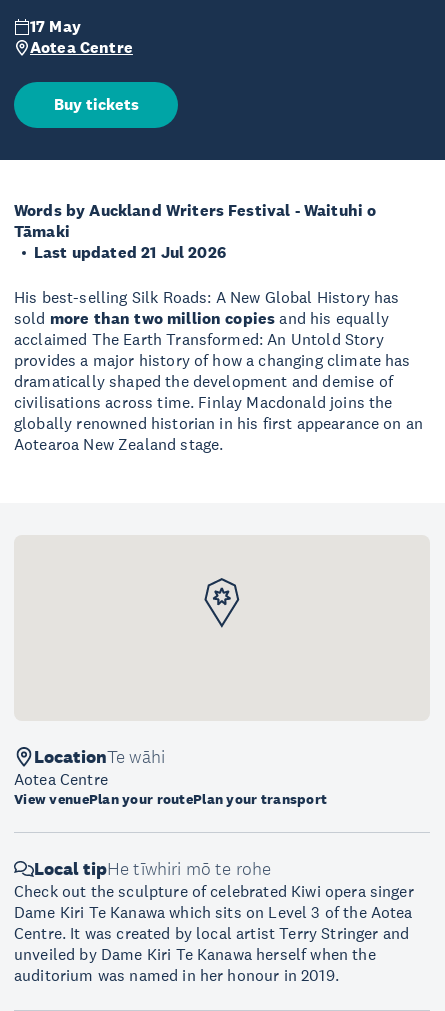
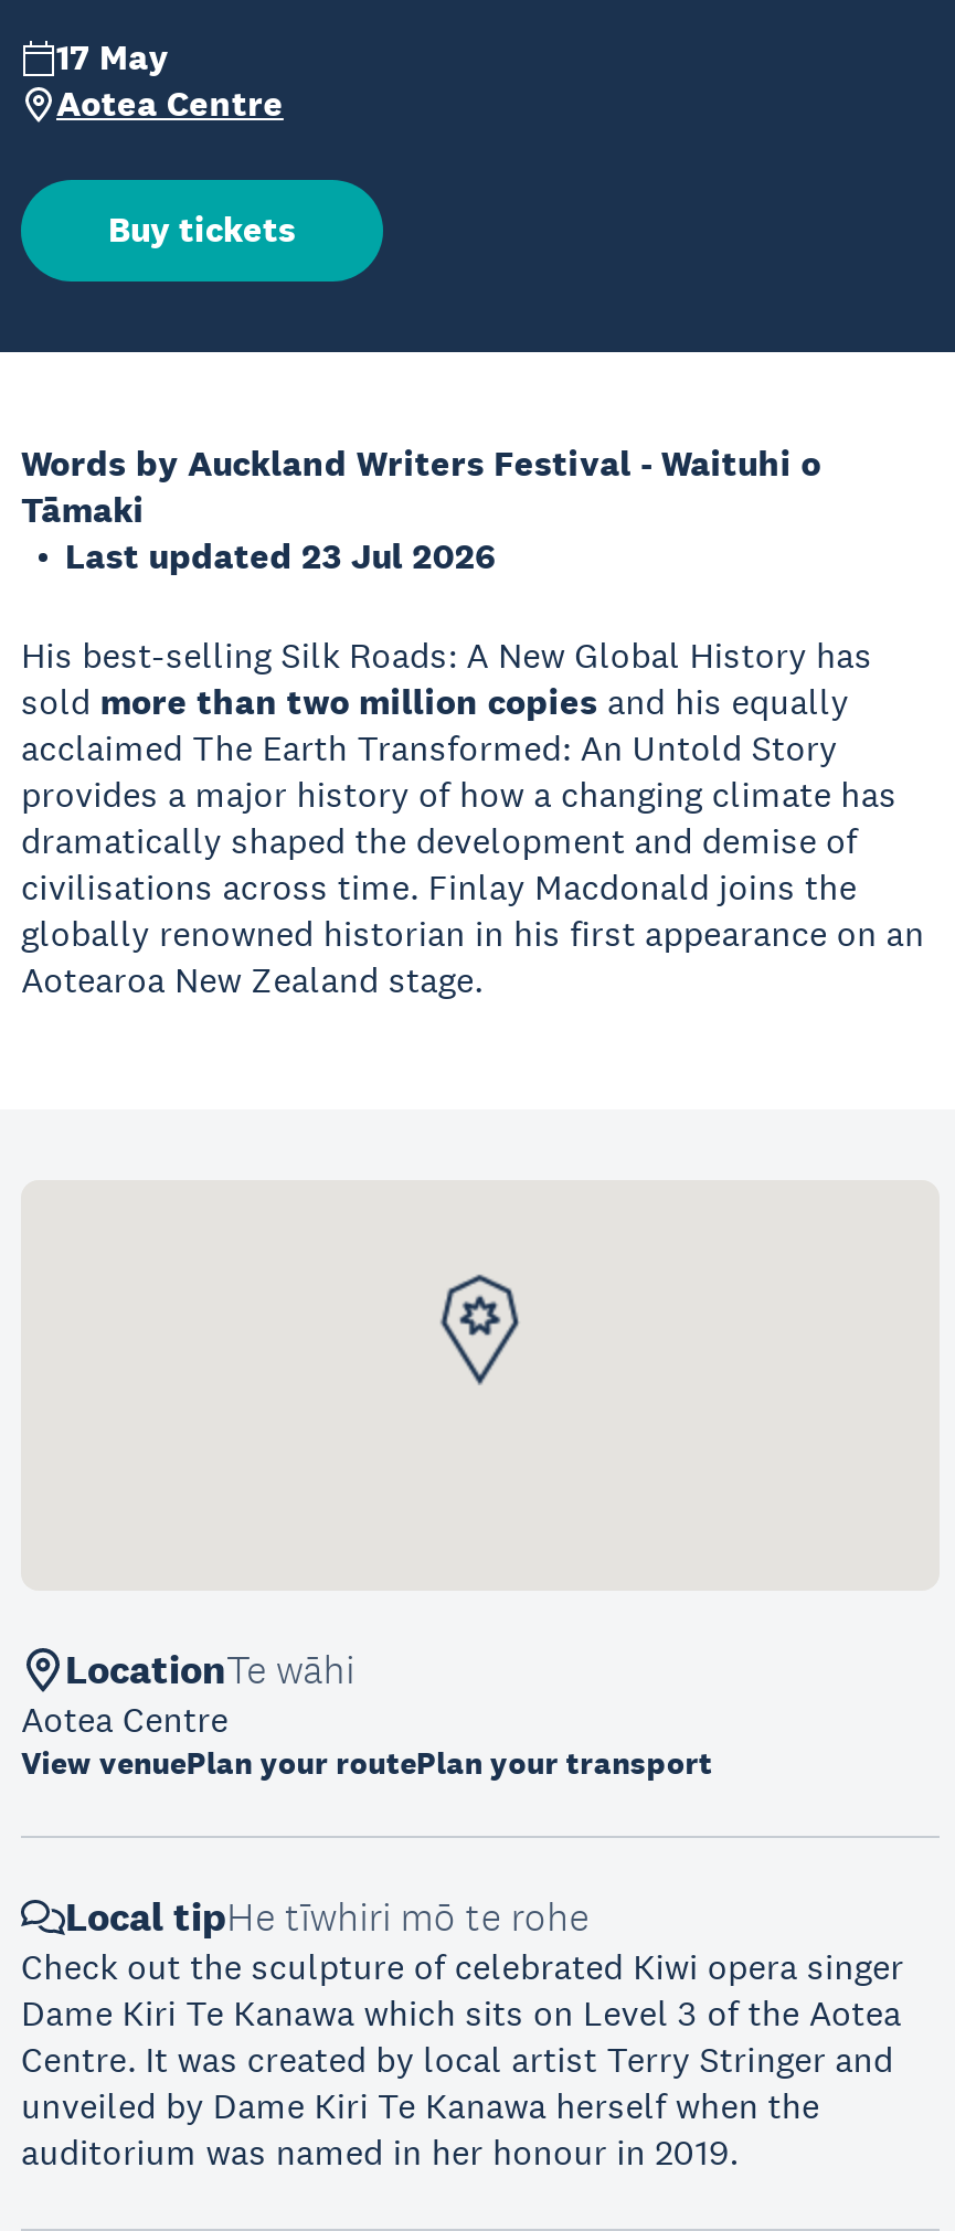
[34,242,226,263] Last updated 21 Jul 2026 -> [65,533,495,580] Last updated 23 Jul 2026

